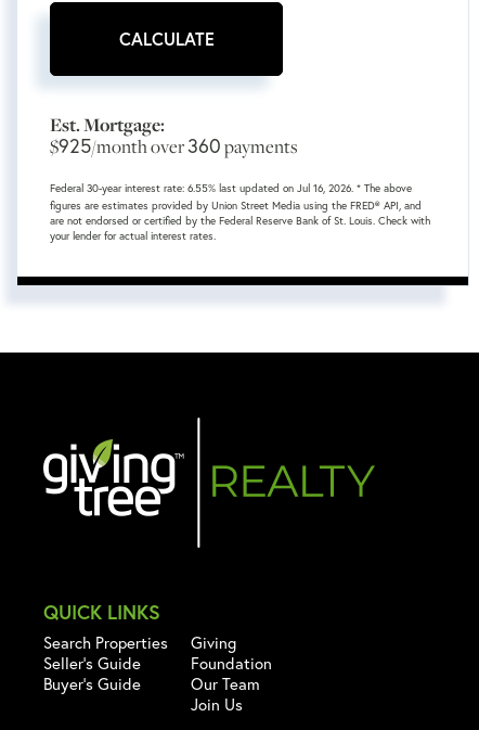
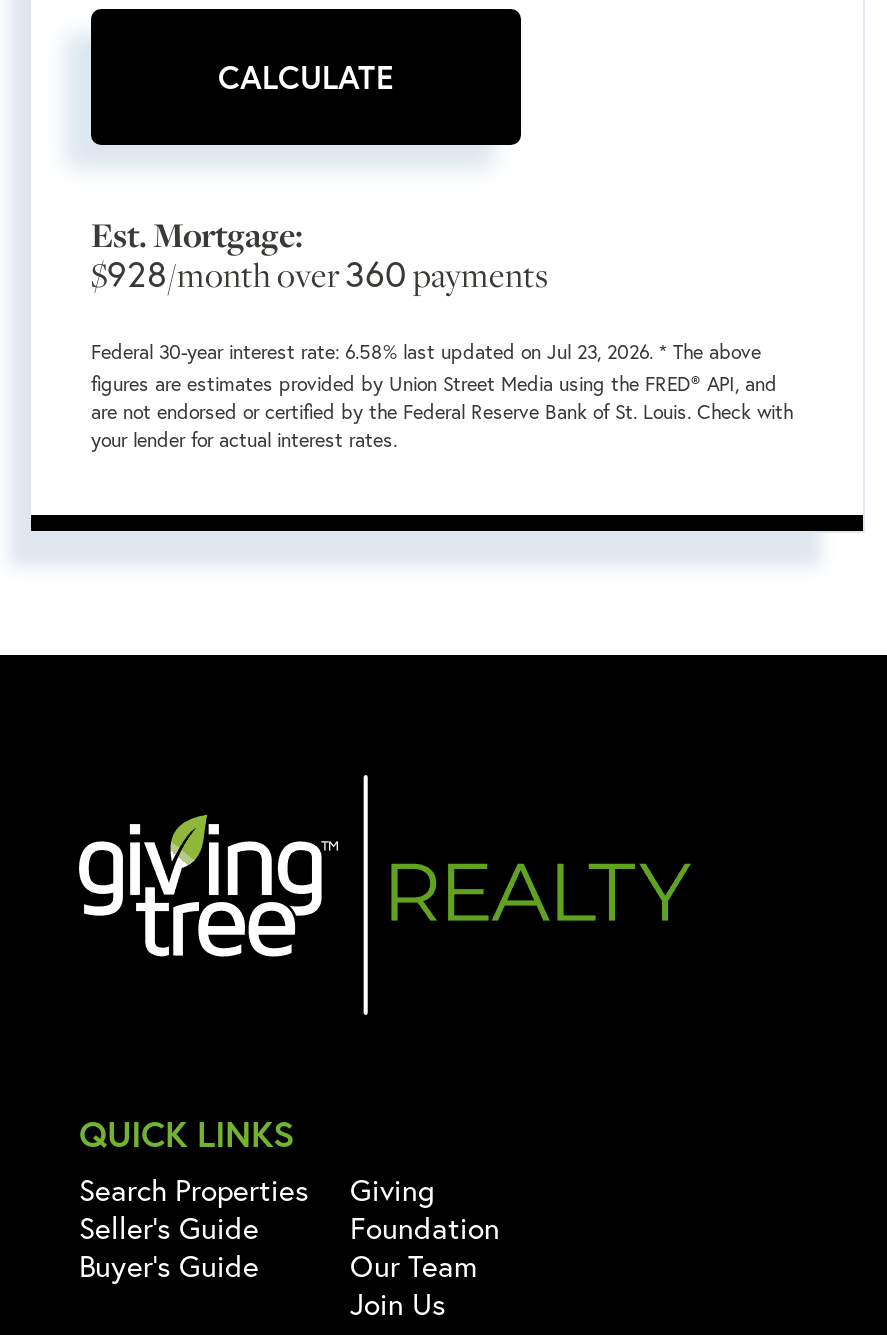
[50,133,298,158] $925/month over360payments -> [91,248,549,298] $928/month over360payments
[50,181,412,195] Federal 30-year interest rate: 6.55% last updated on Jul 16, 2026. * The above -> [91,338,761,364] Federal 30-year interest rate: 6.58% last updated on Jul 23, 2026. * The above

